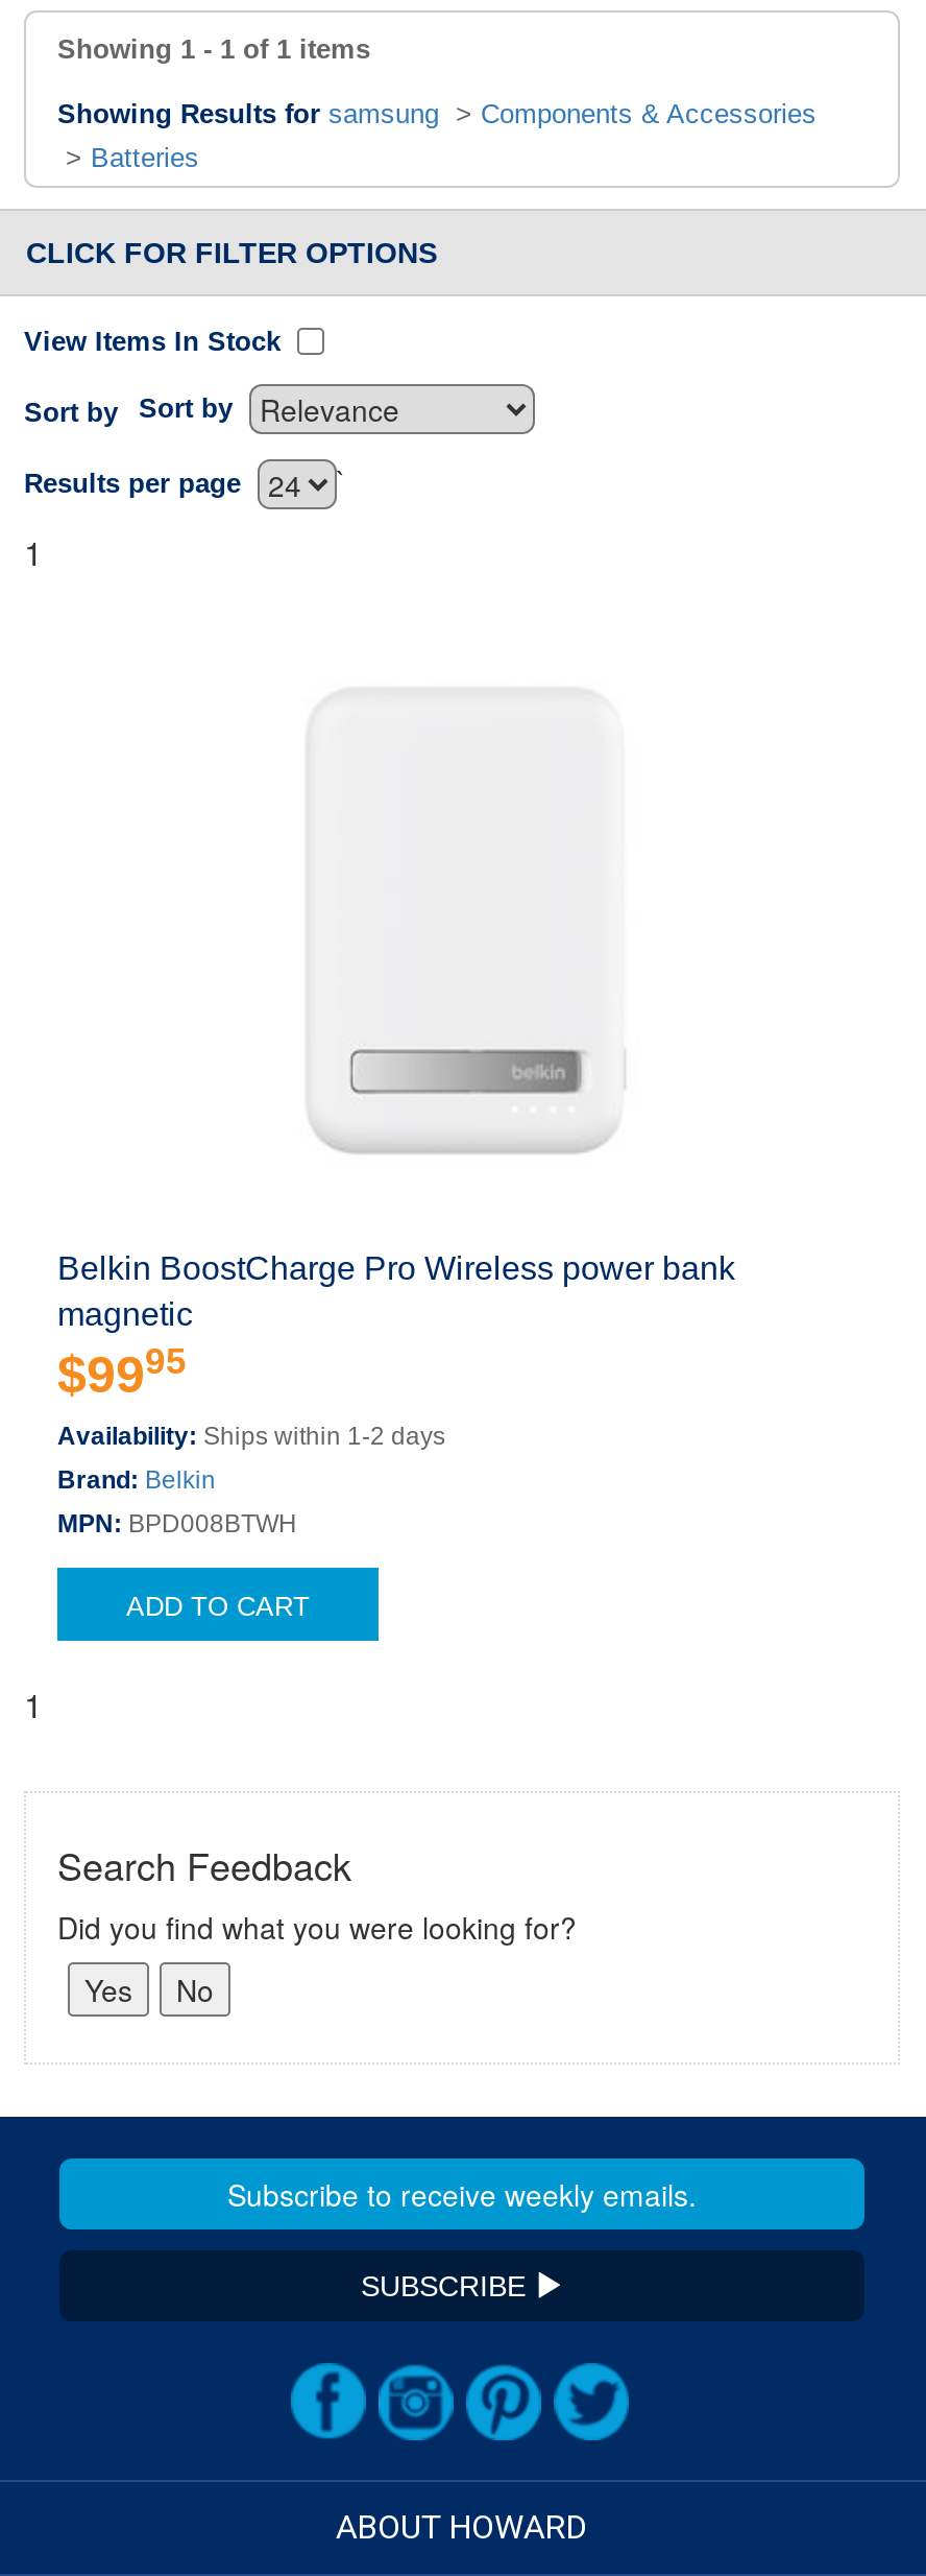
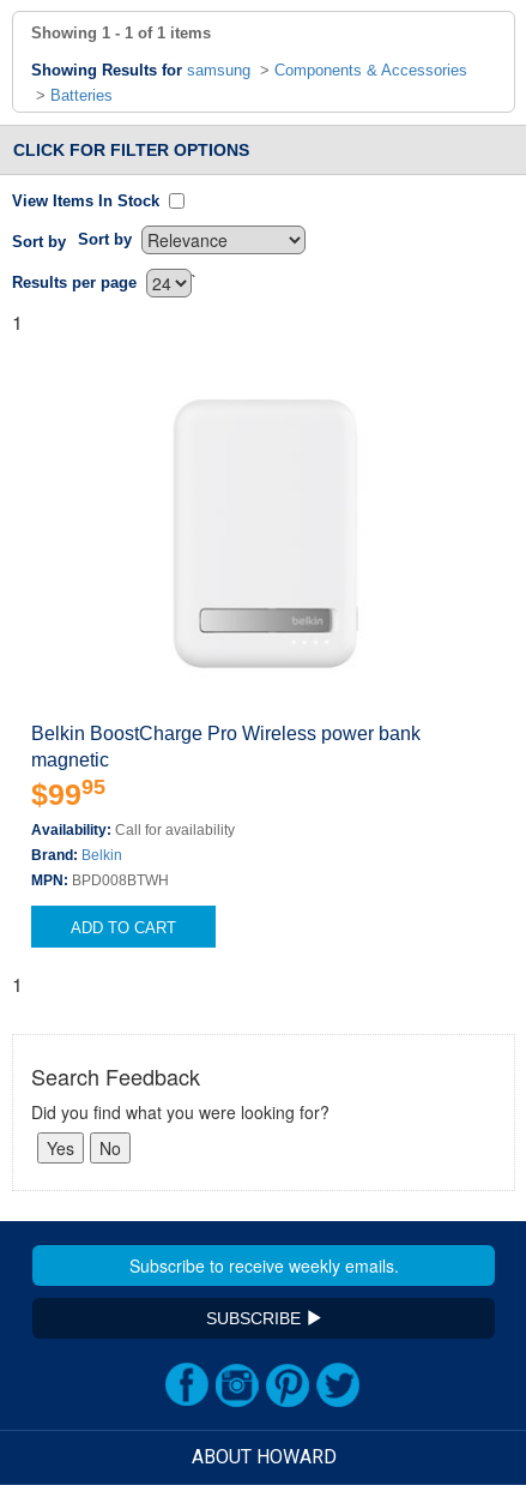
[57,1422,445,1451] Availability: Ships within 1-2 days -> [31,822,235,838] Availability: Call for availability

